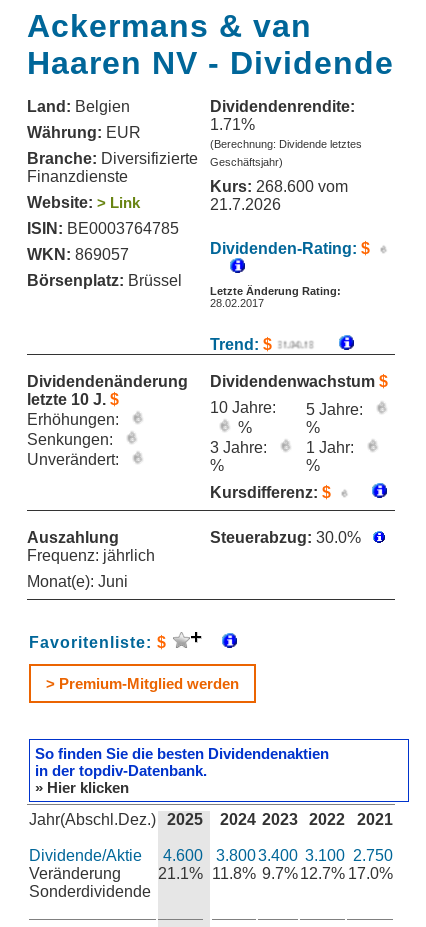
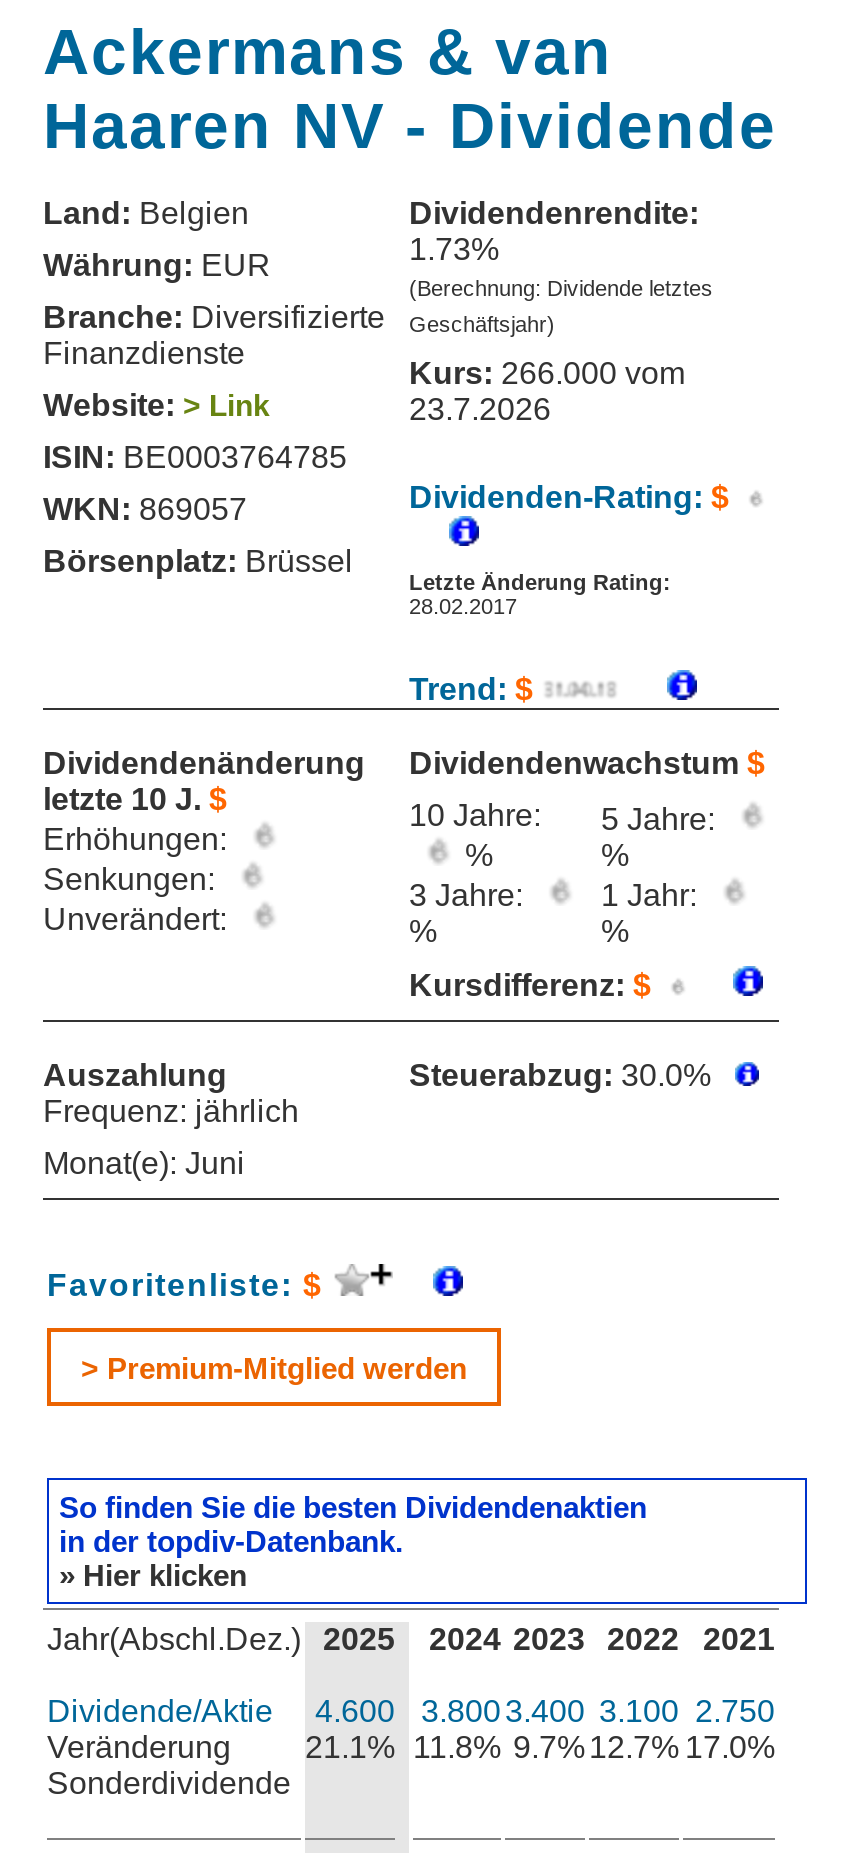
[210,116,255,133] 1.71% -> [409,232,499,266] 1.73%
[210,178,348,195] Kurs: 268.600 vom -> [409,356,685,390] Kurs: 266.000 vom
[210,196,281,213] 21.7.2026 -> [409,392,551,426] 23.7.2026

